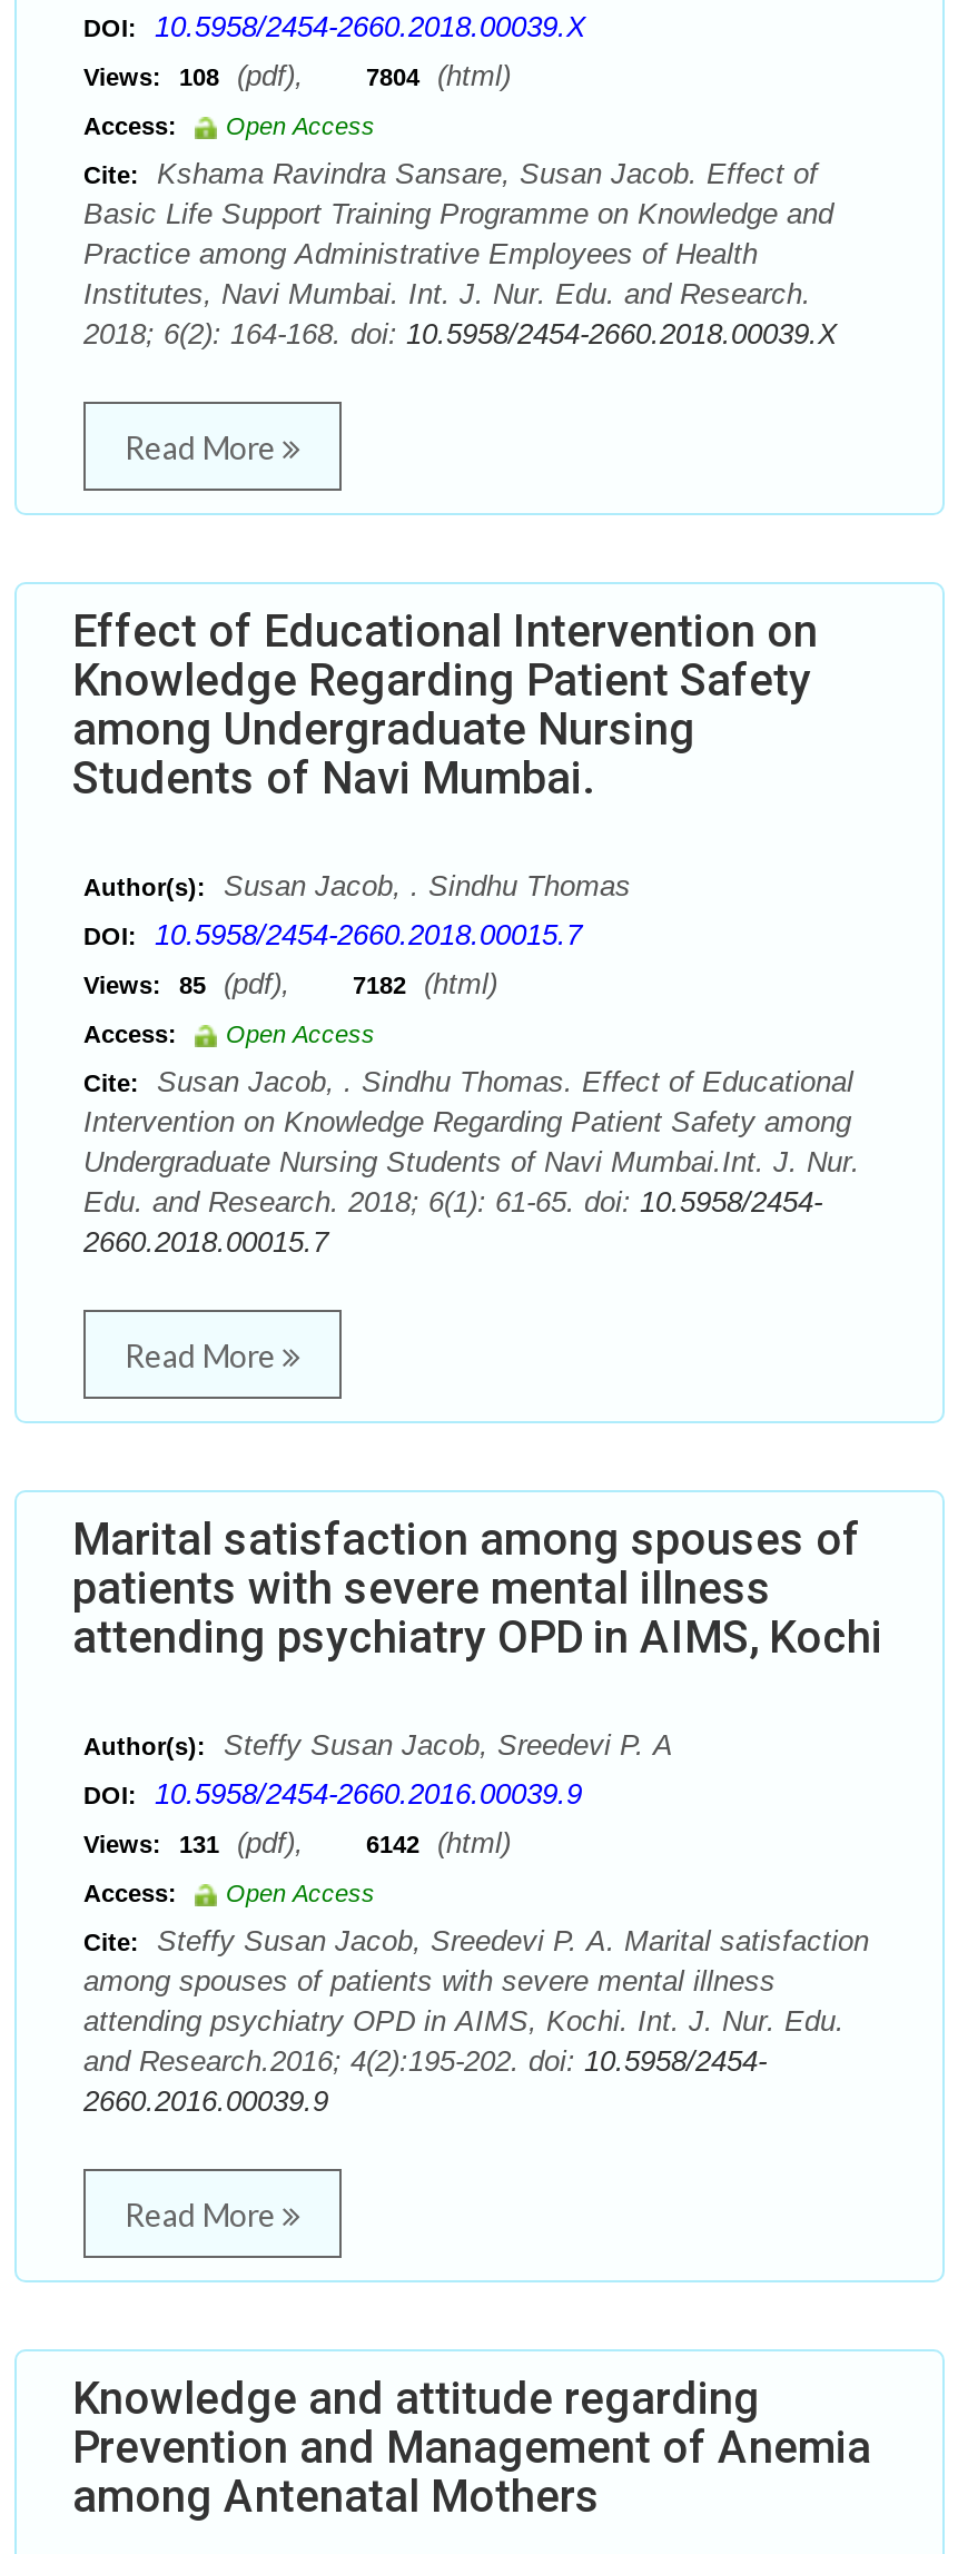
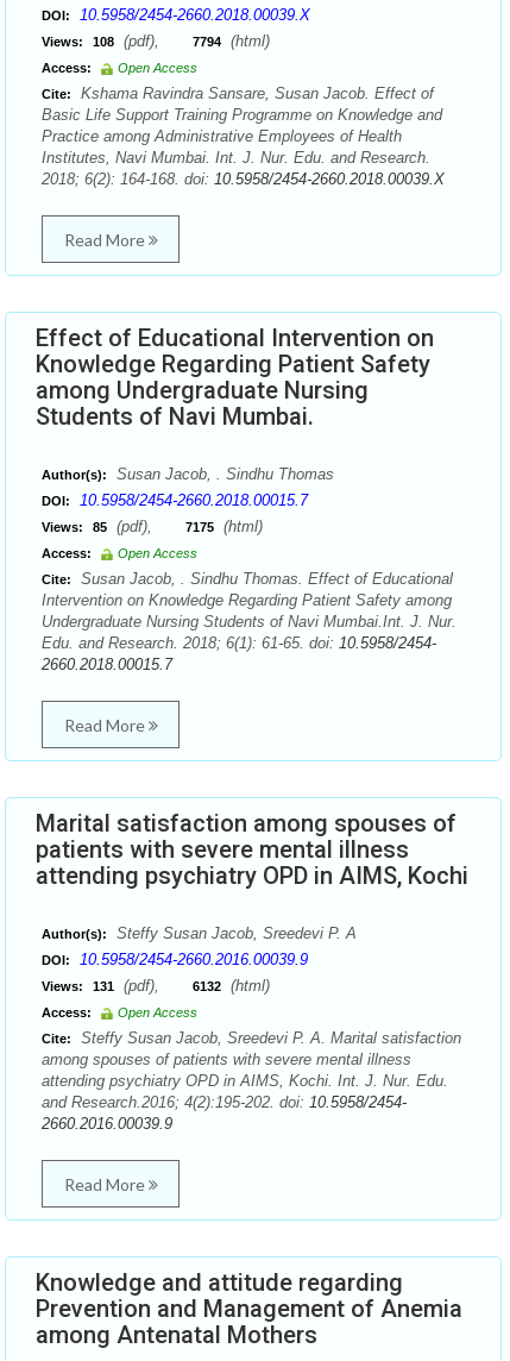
[83,59,511,92] Views: 108 (pdf), 7804 (html) -> [42,32,270,50] Views: 108 (pdf), 7794 (html)
[83,967,497,1000] Views: 85 (pdf), 7182 (html) -> [42,518,263,535] Views: 85 (pdf), 7175 (html)
[83,1826,511,1860] Views: 131 (pdf), 6142 (html) -> [42,977,270,995] Views: 131 (pdf), 6132 (html)

